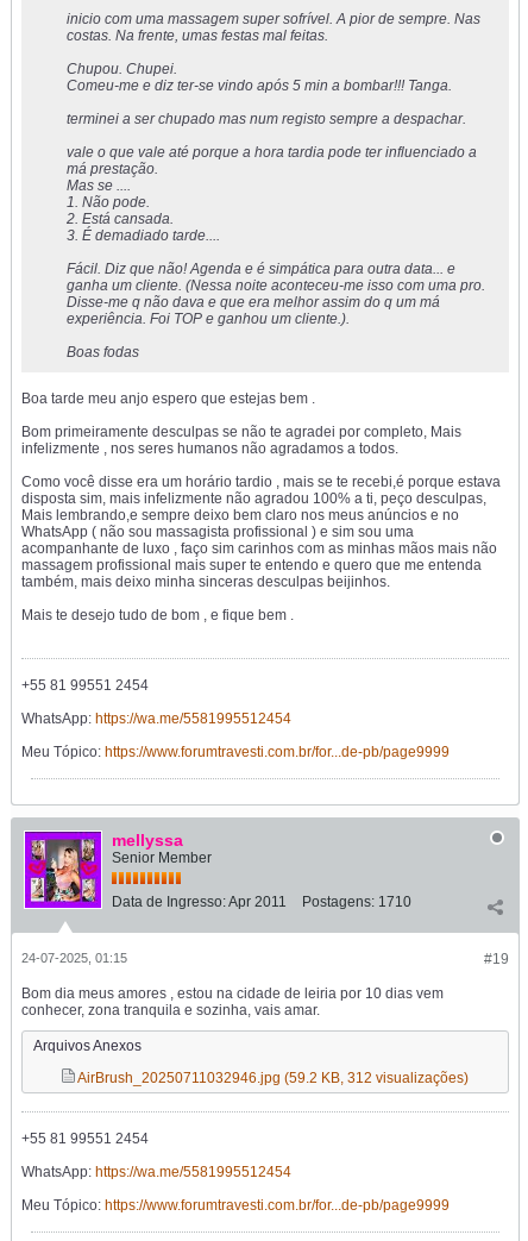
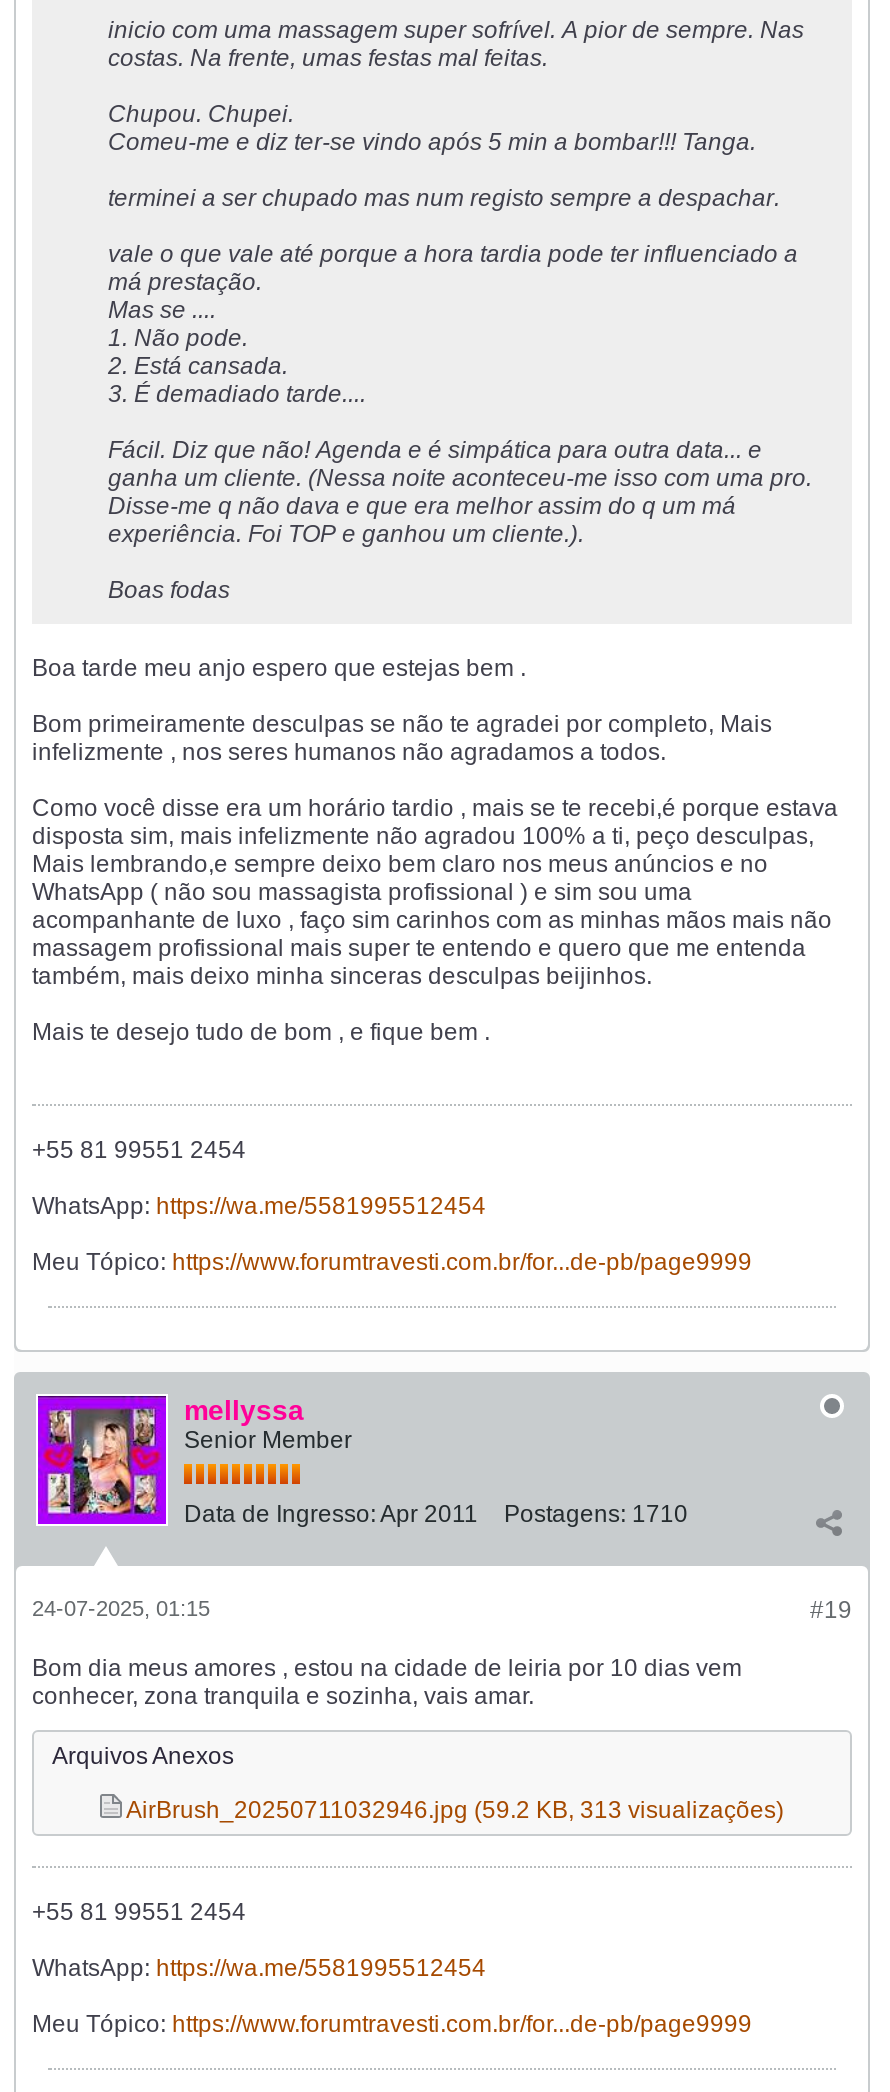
[77,1070,469,1087] AirBrush_20250711032946.jpg (59.2 KB, 312 visualizações) -> [126,1796,784,1824] AirBrush_20250711032946.jpg (59.2 KB, 313 visualizações)

